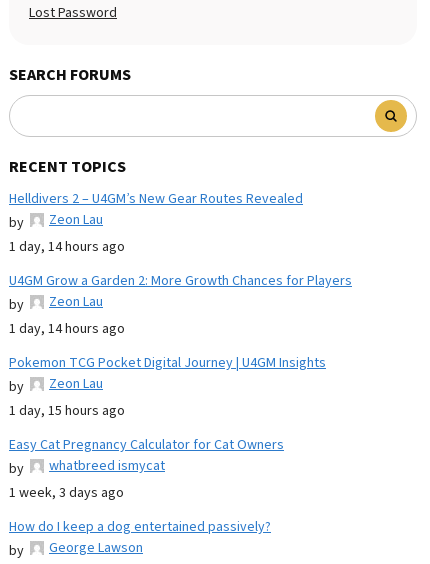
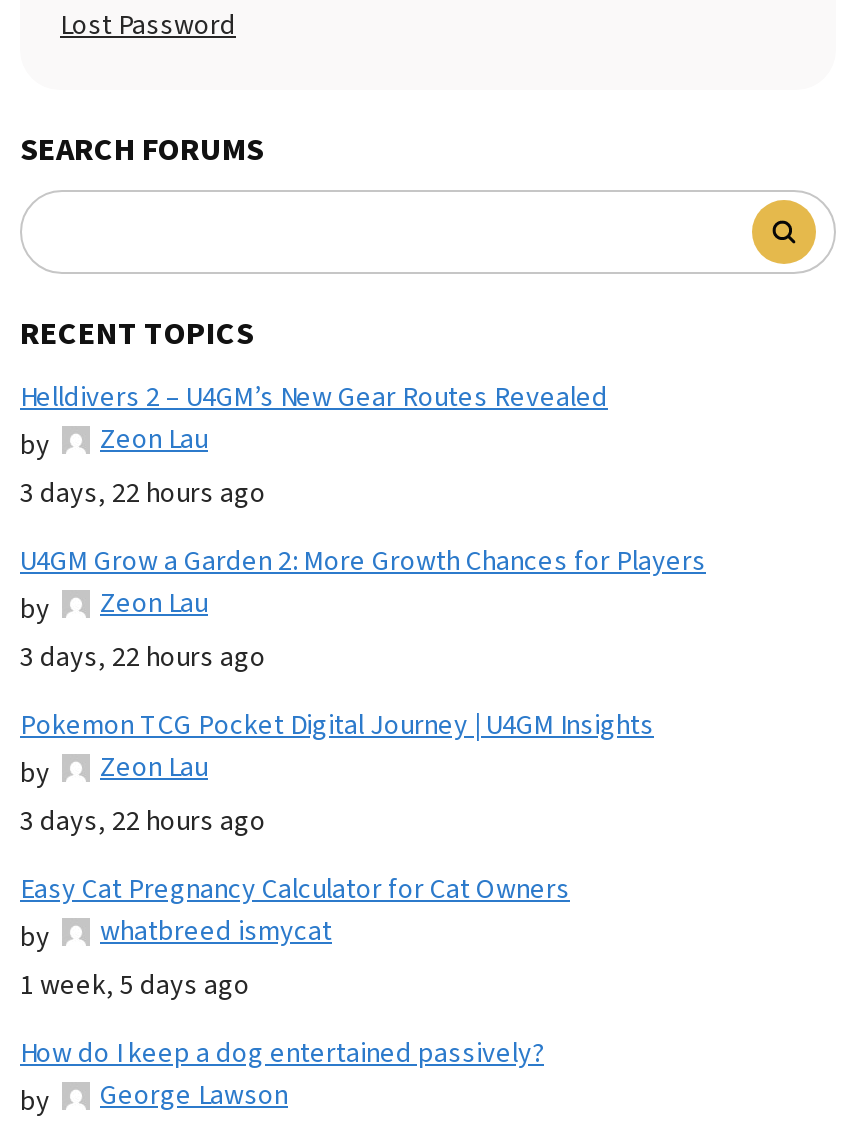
[9,237,125,257] 1 day, 14 hours ago -> [20,473,266,513] 3 days, 22 hours ago
[9,319,125,339] 1 day, 14 hours ago -> [20,637,266,677] 3 days, 22 hours ago
[9,401,125,421] 1 day, 15 hours ago -> [20,801,266,841] 3 days, 22 hours ago
[9,483,124,503] 1 week, 3 days ago -> [20,965,250,1005] 1 week, 5 days ago

